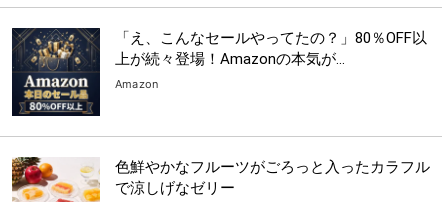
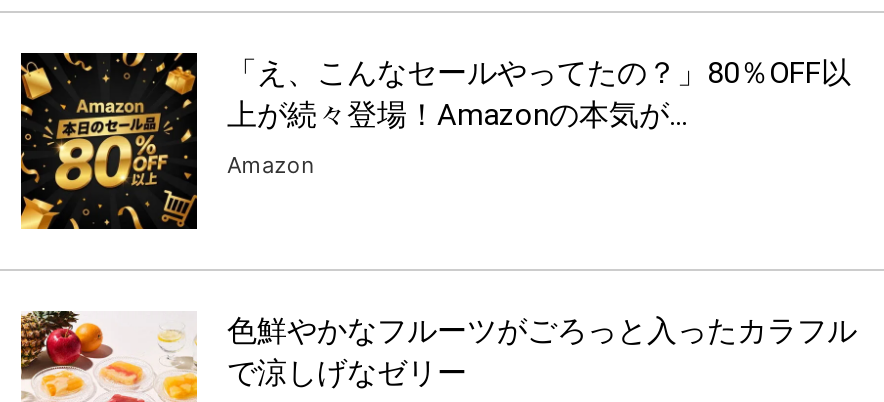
[11,27,100,117] [image] -> [19,50,197,232] [image]

